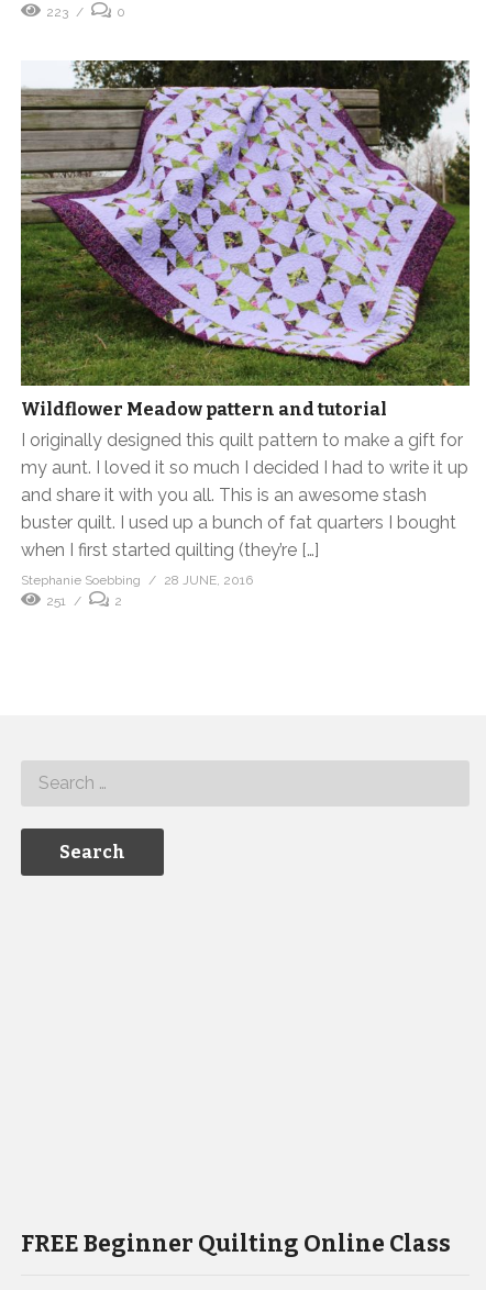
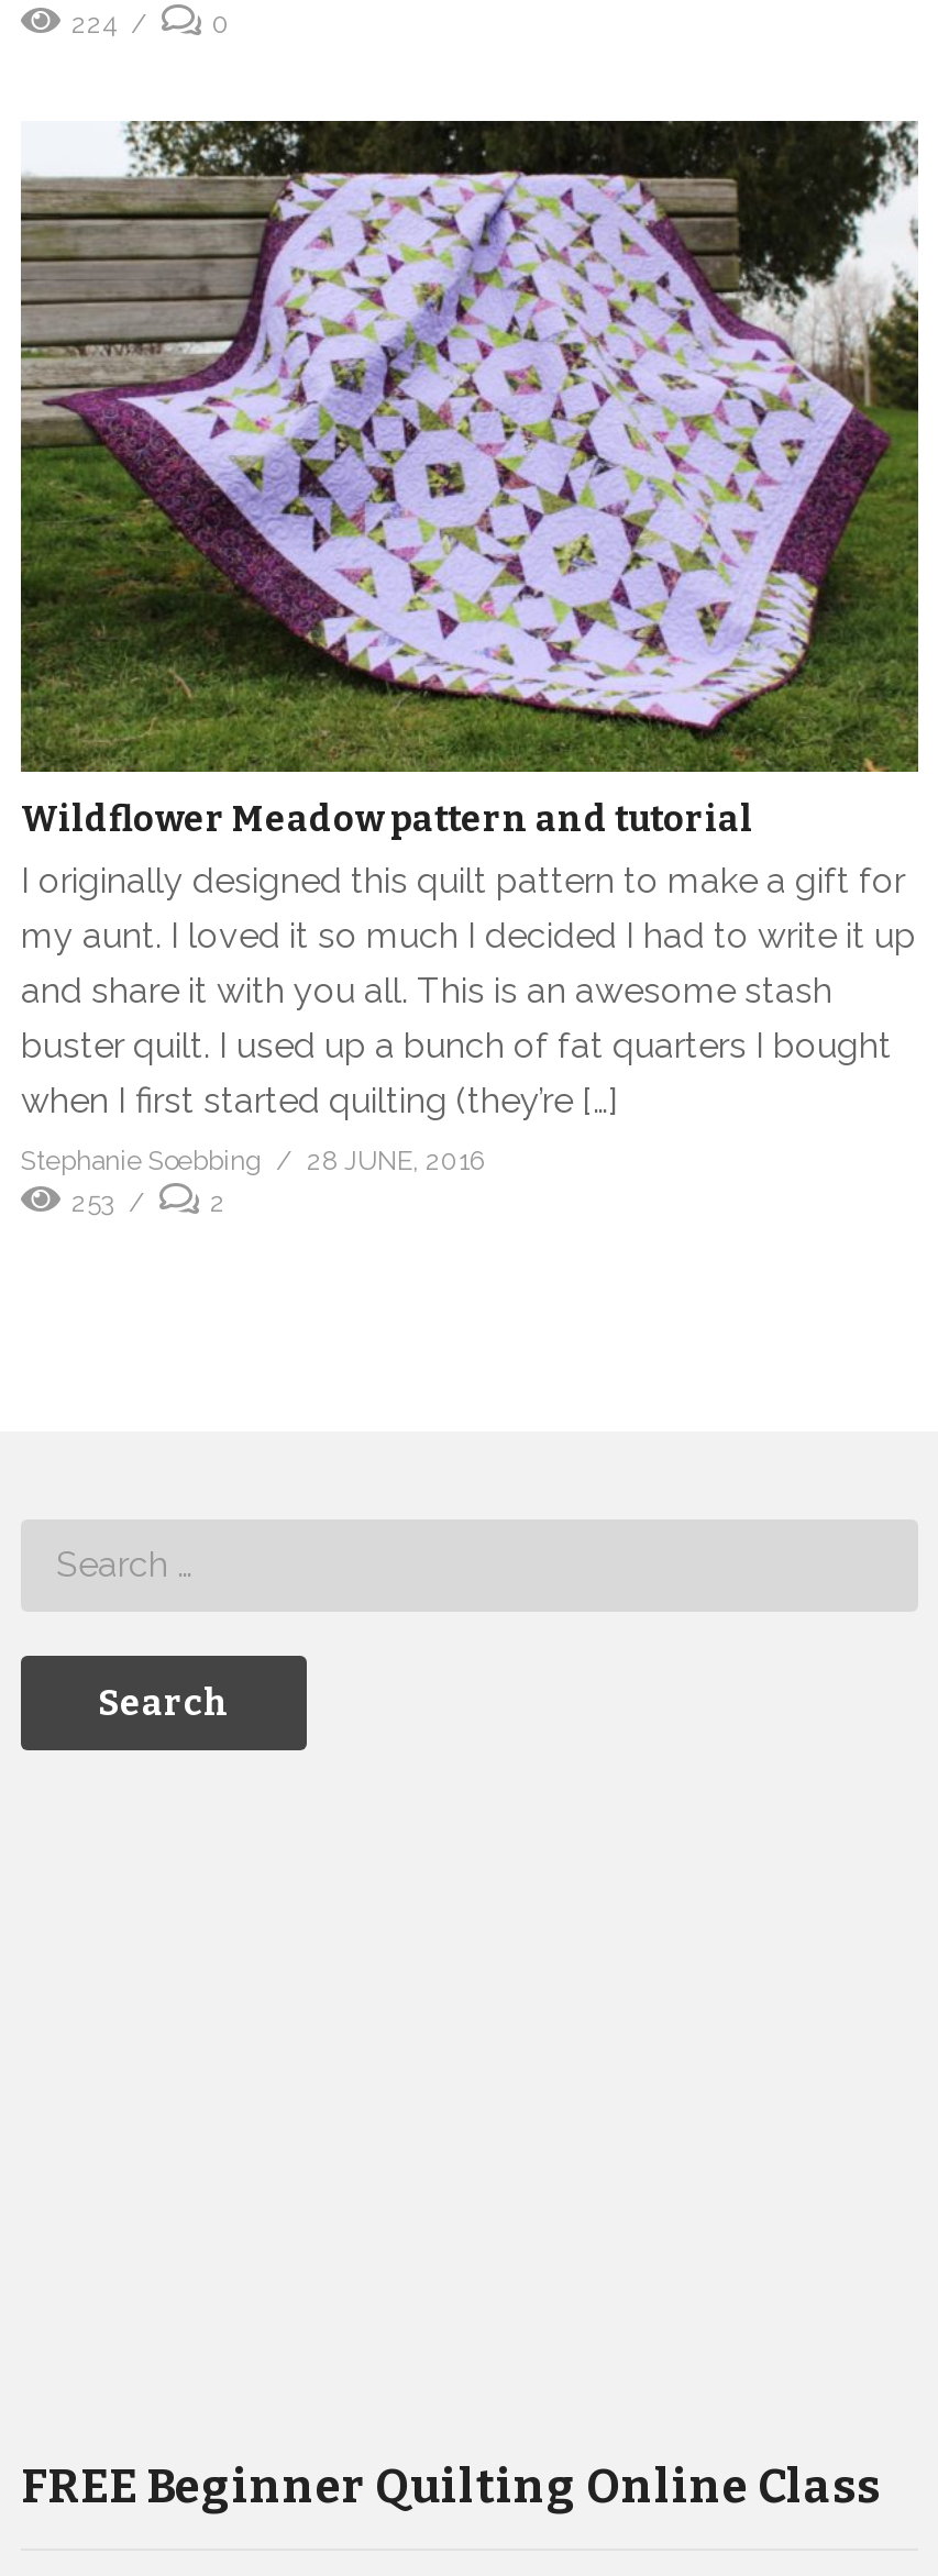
[46,4,68,19] 223 -> [71,8,115,39] 224
[46,593,66,609] 251 -> [71,1188,113,1218] 253

